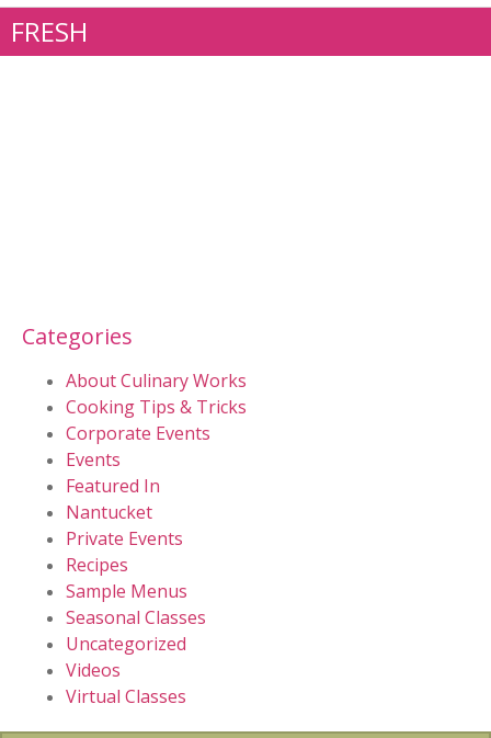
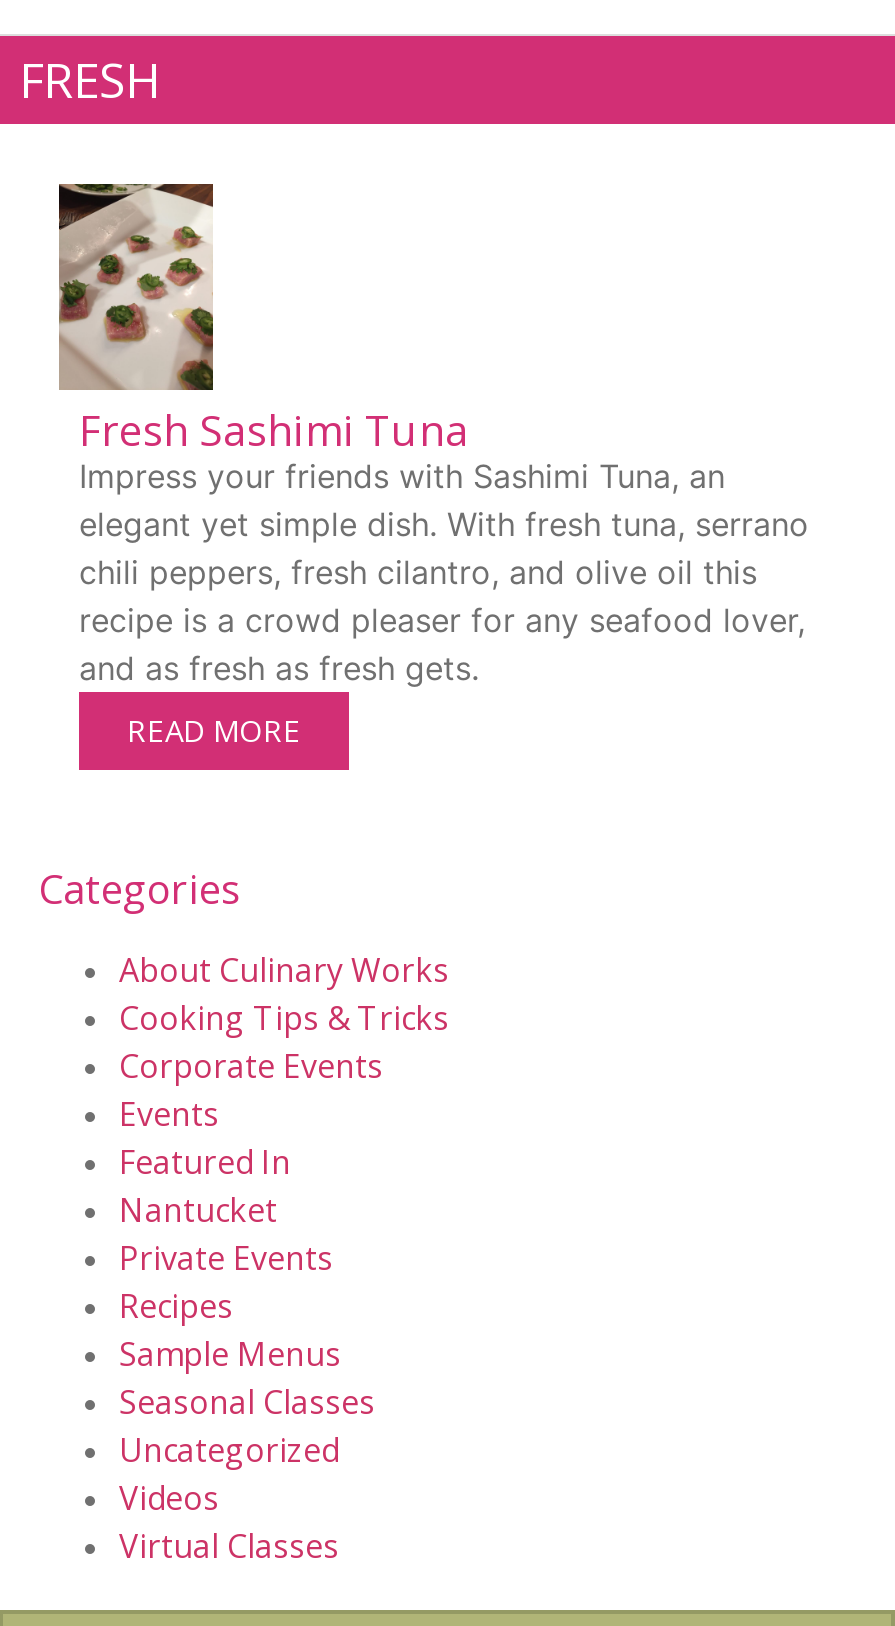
none -> [57,182,809,749] [image] | Fresh Sashimi Tuna | Impress your friends with Sashimi Tuna, an | elegant yet simple dish. With fresh tuna, serrano | chili peppers, fresh cilantro, and olive oil this | recipe is a crowd pleaser for any seafood lover, | and as fresh as fresh gets. | READ MORE

